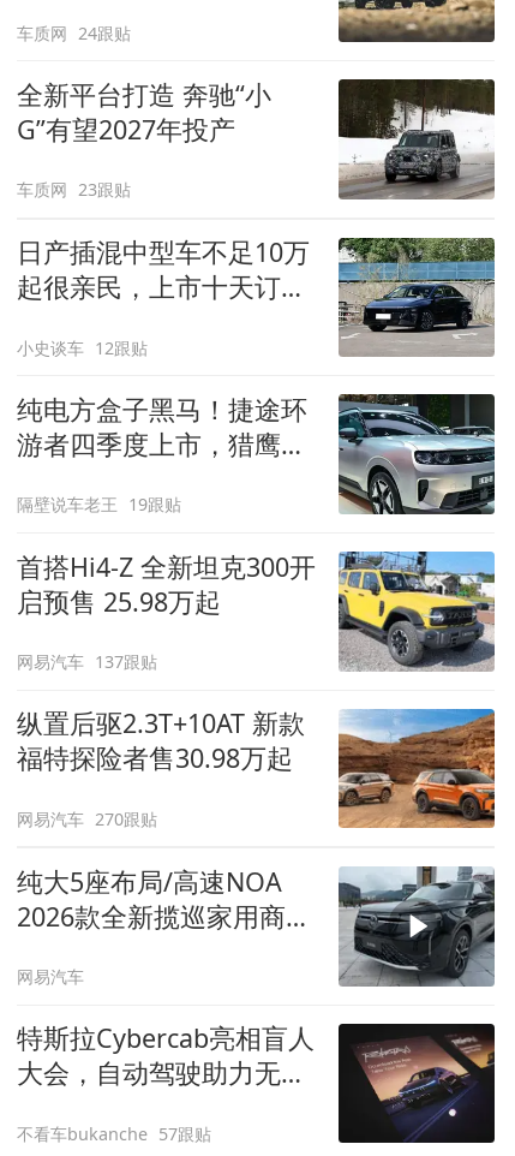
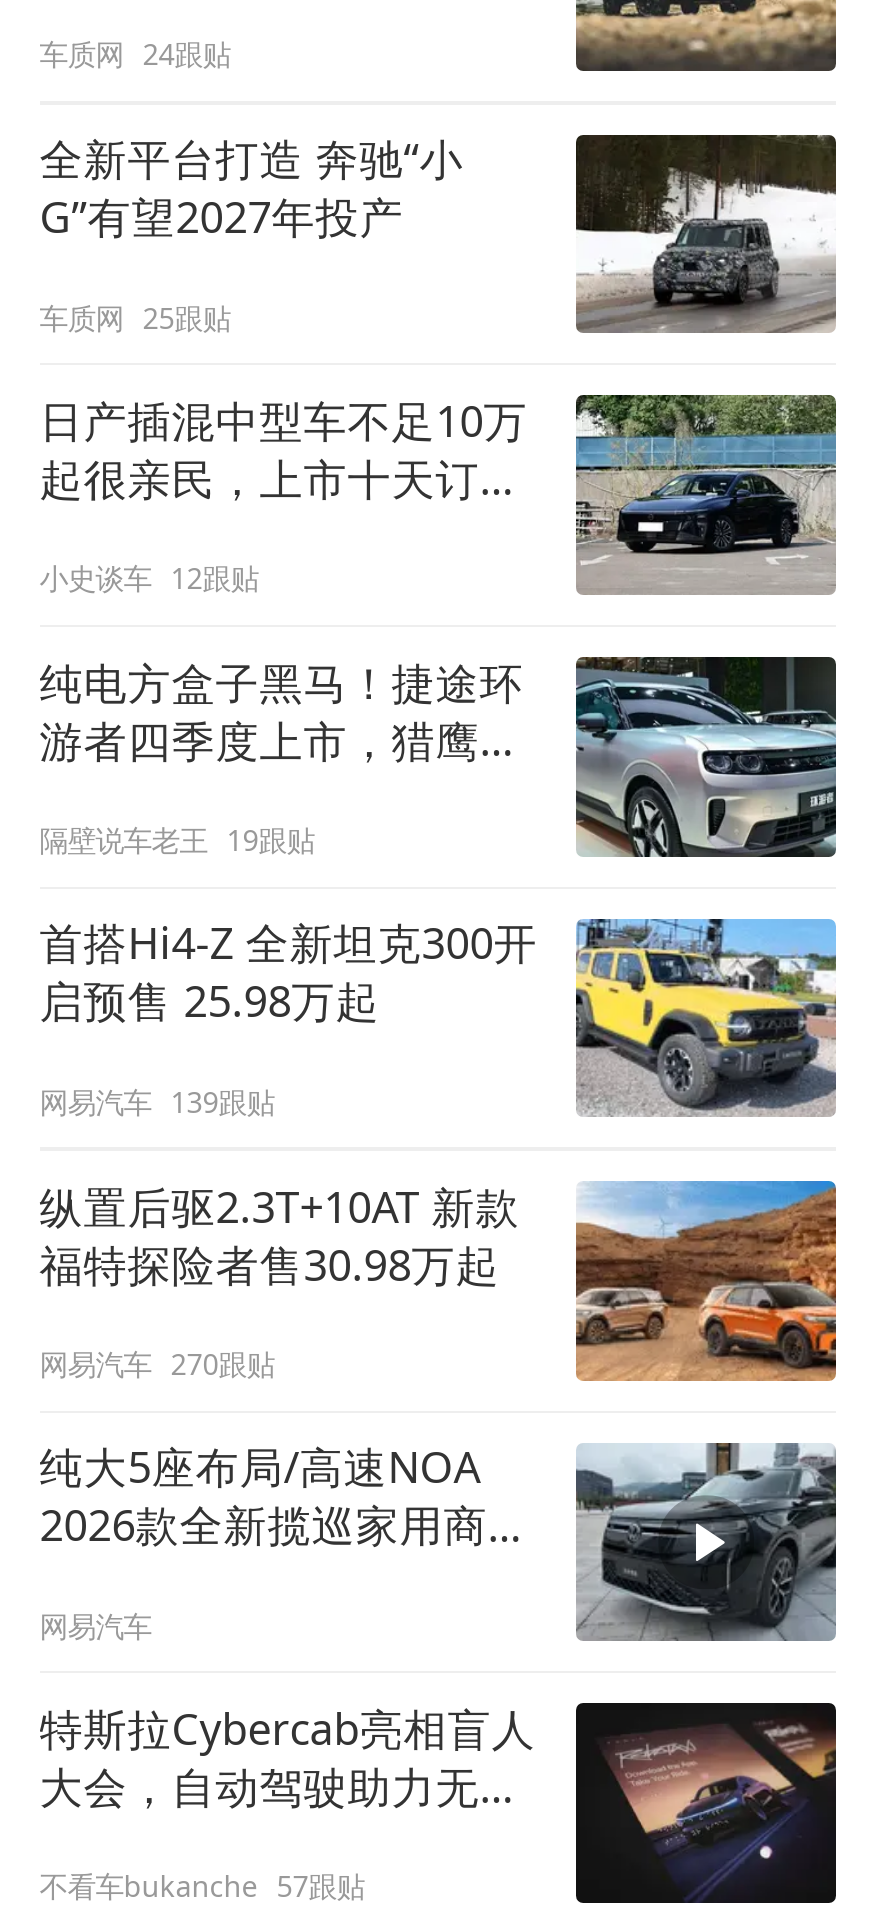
[16,178,131,201] 车质网 23跟贴 -> [39,298,231,336] 车质网 25跟贴
[16,650,158,673] 网易汽车 137跟贴 -> [39,1082,275,1120] 网易汽车 139跟贴

